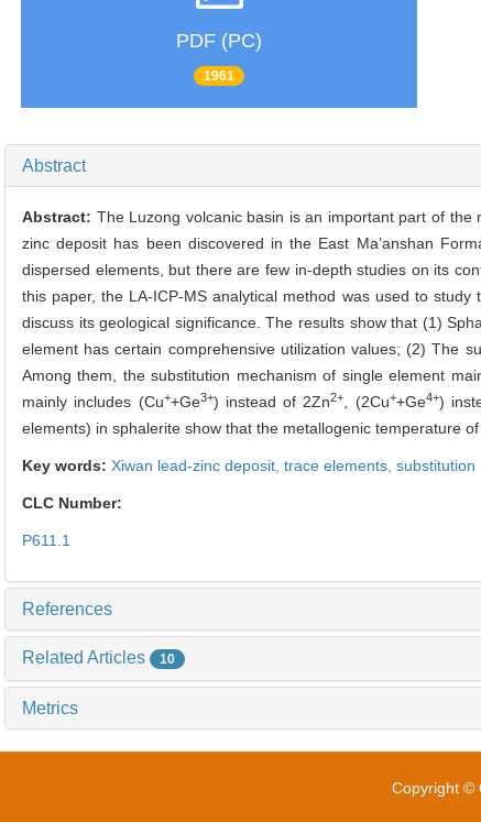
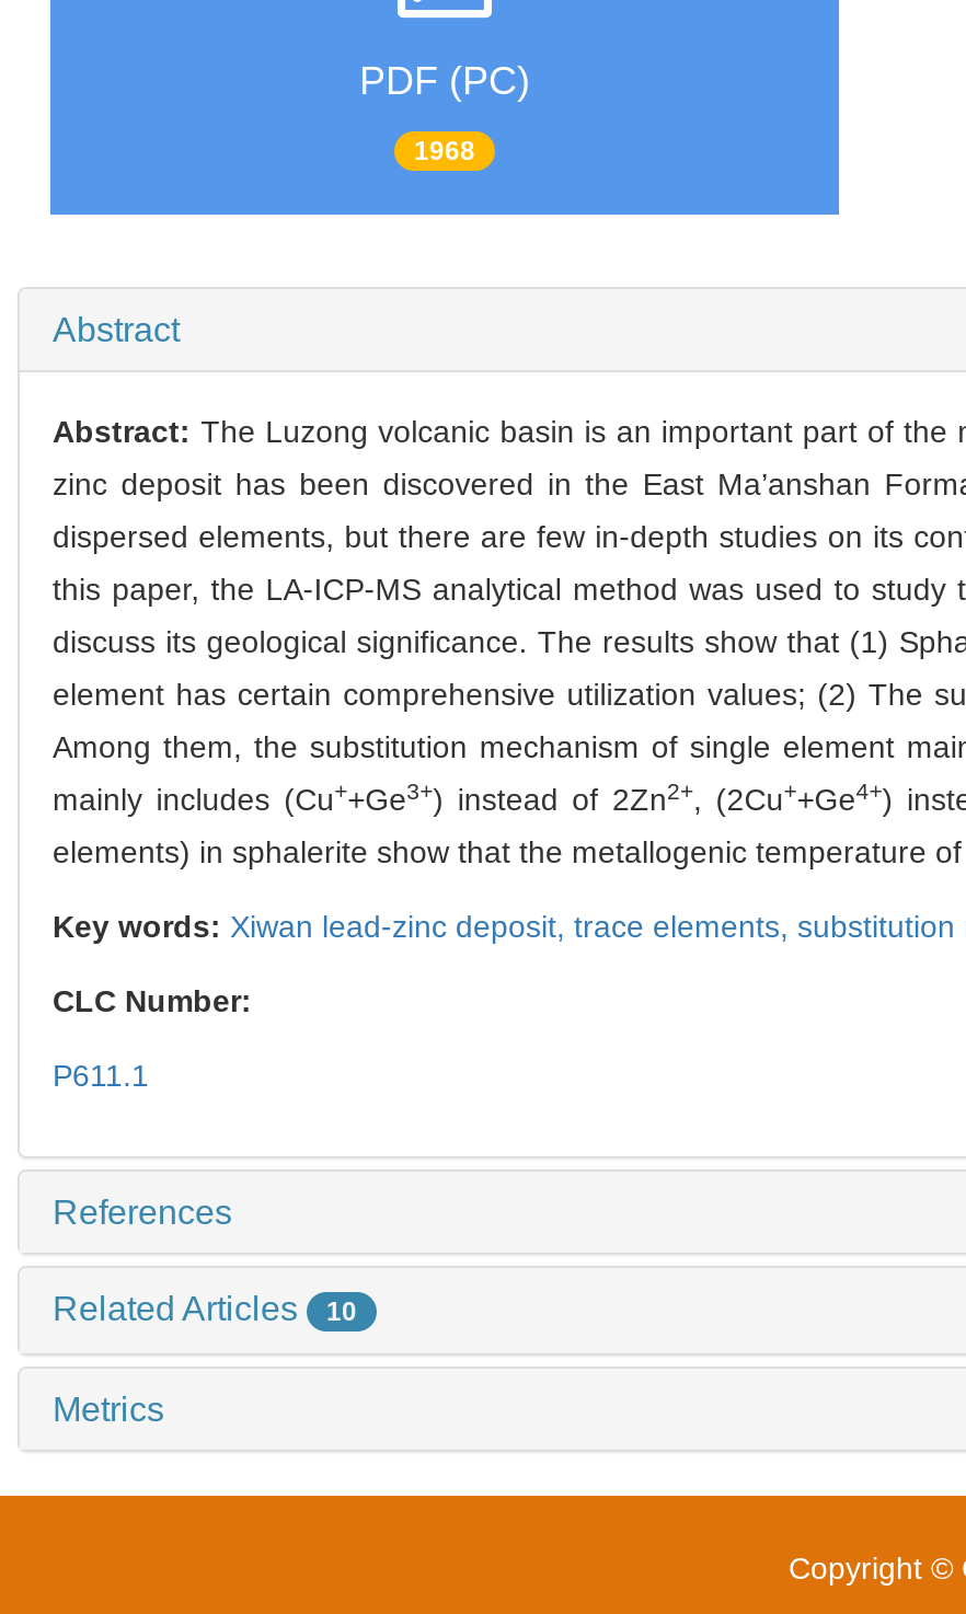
[204,68,234,83] 1961 -> [414,135,475,166] 1968

